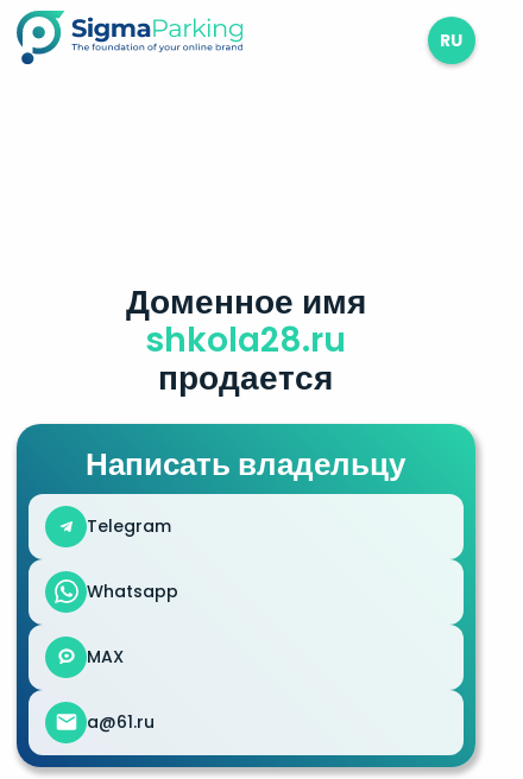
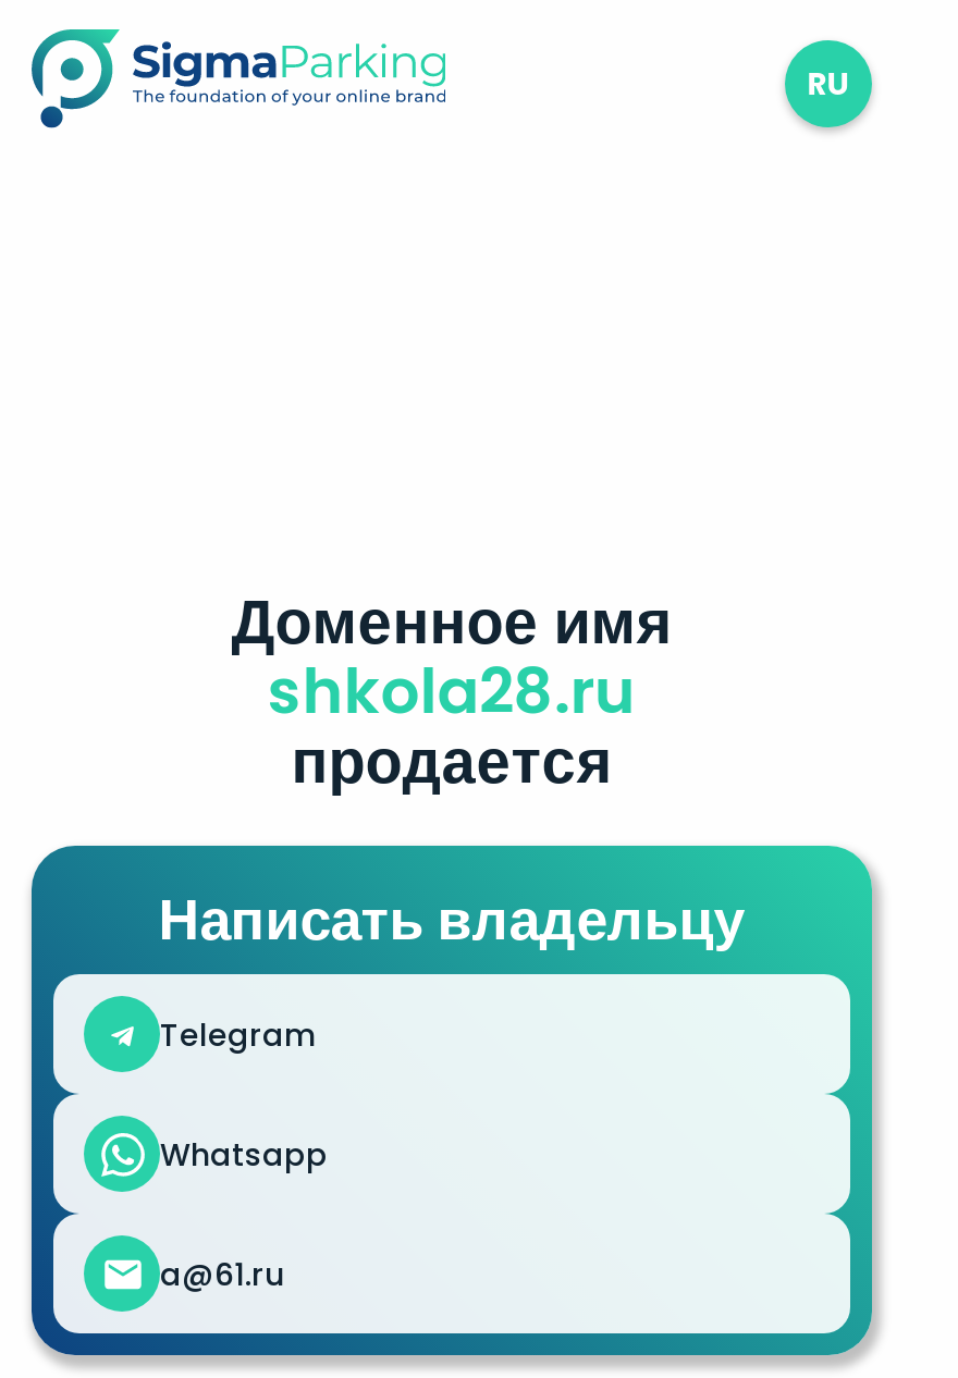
moved [86,278,406,603] -> [159,578,744,1176]: Доменное имя | shkola28.ru | продается | Написать владельцу | Telegram | Whatsapp
[87,645,124,669] MAX -> none

